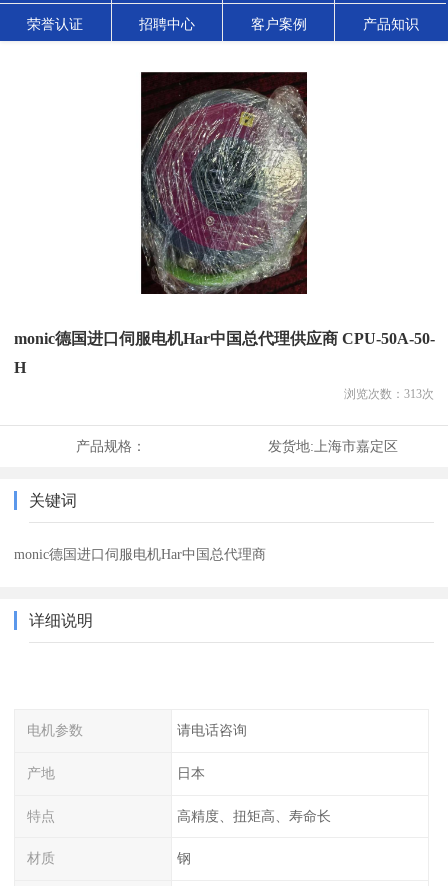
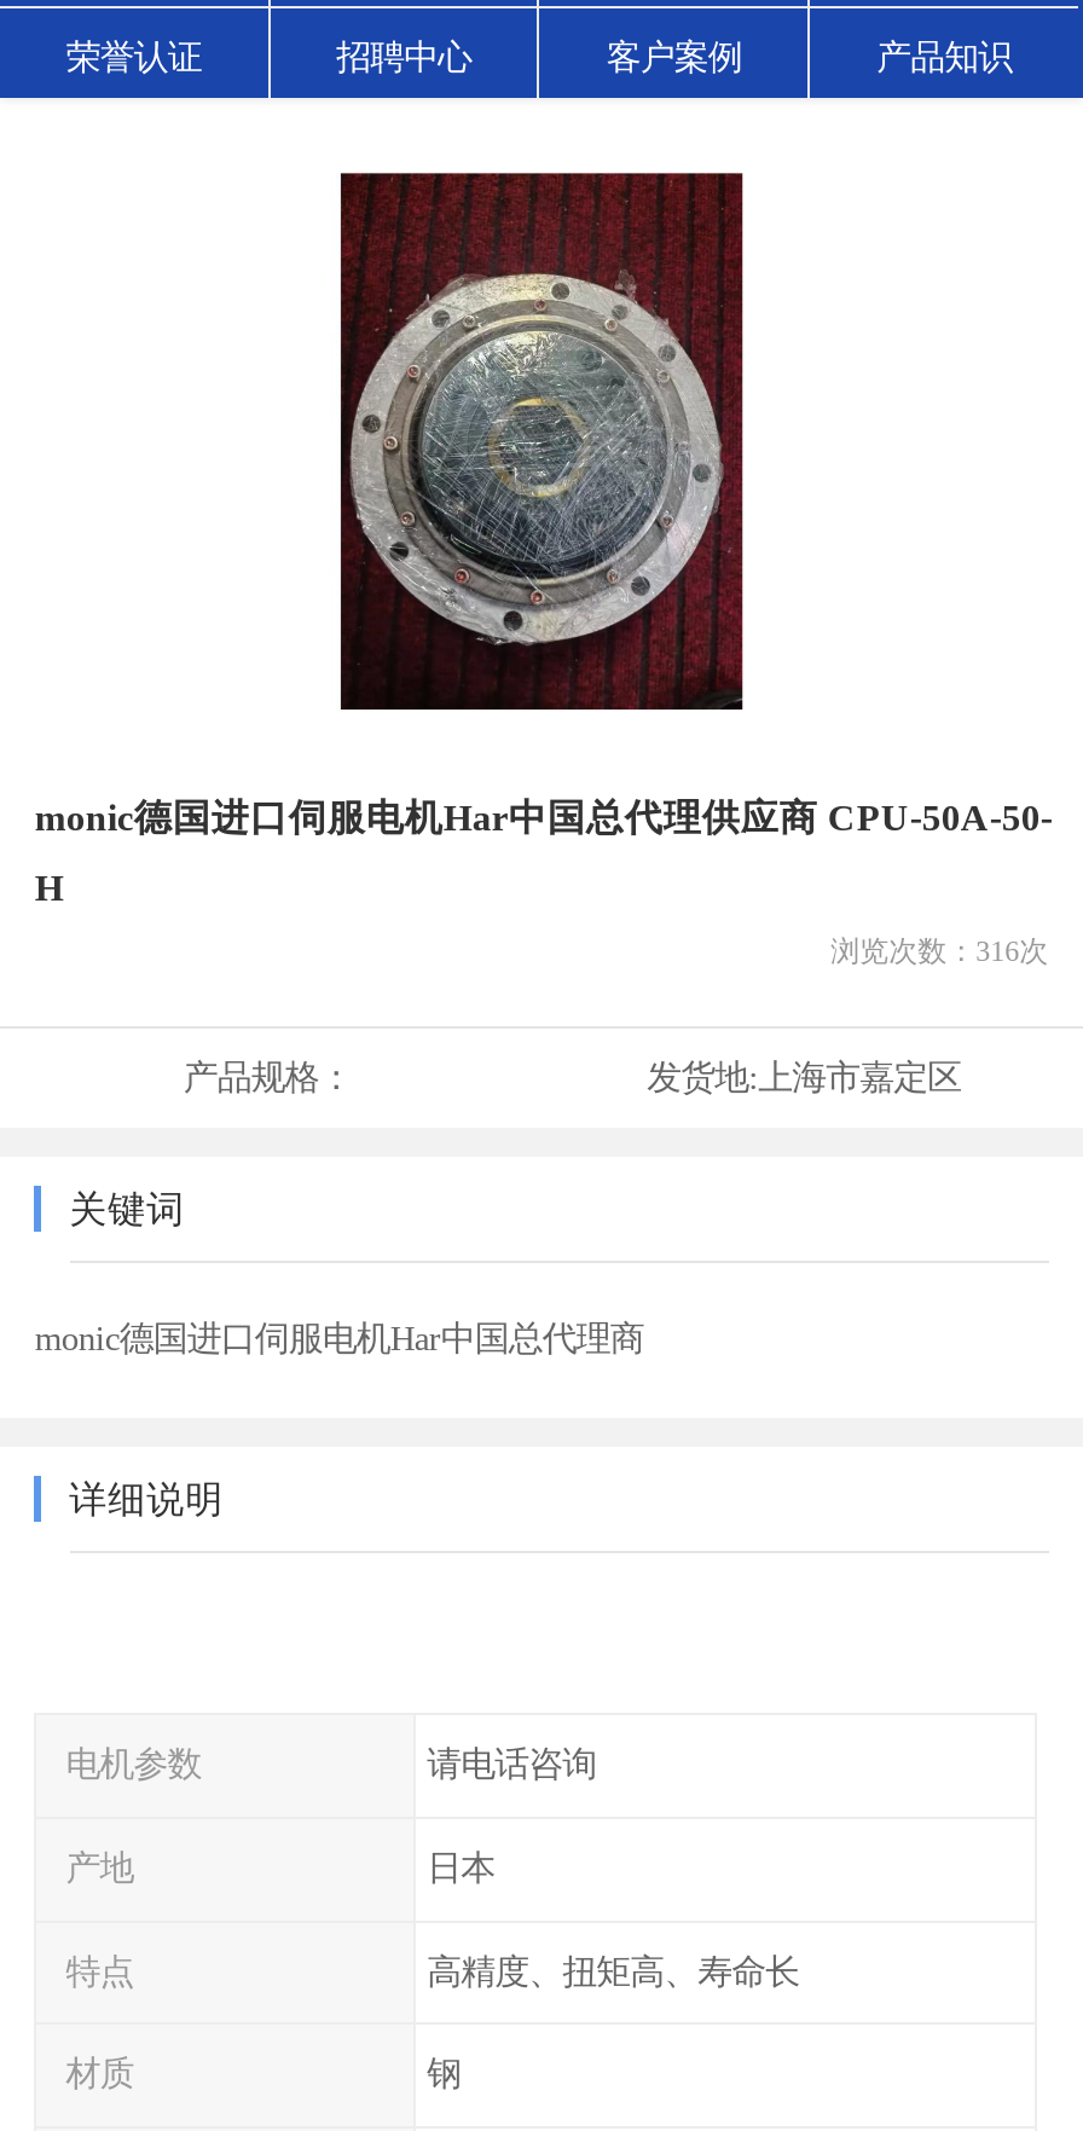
[140,72,308,295] [image] -> [338,173,745,710] [image]
[344,387,434,401] 浏览次数：313次 -> [831,935,1048,968] 浏览次数：316次

